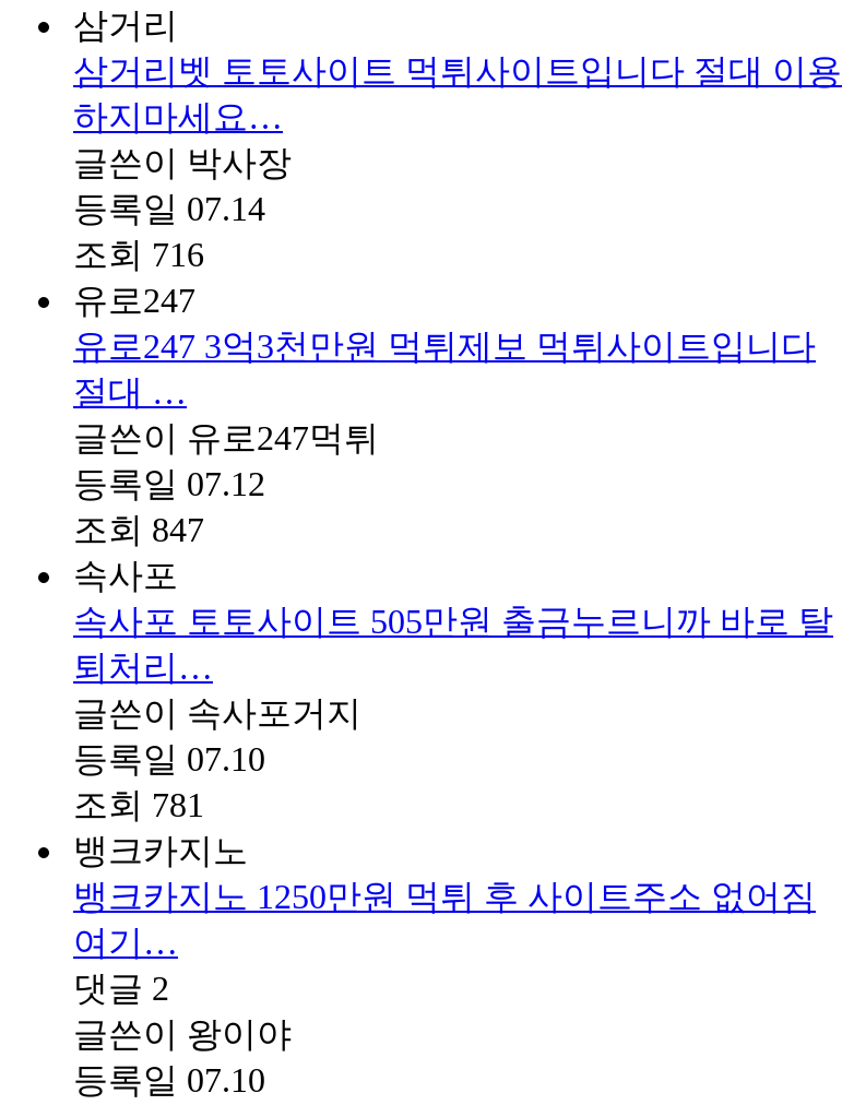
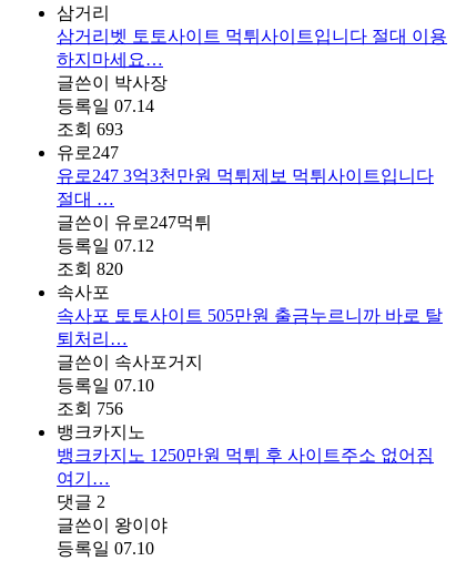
[73,236,204,273] 조회 716 -> [57,120,123,139] 조회 693
[73,511,204,549] 조회 847 -> [57,260,123,279] 조회 820
[73,787,204,824] 조회 781 -> [57,399,123,418] 조회 756

